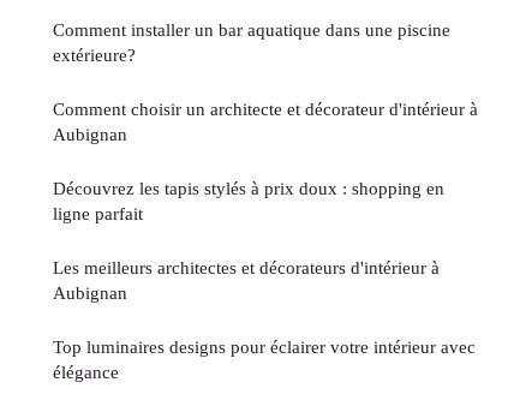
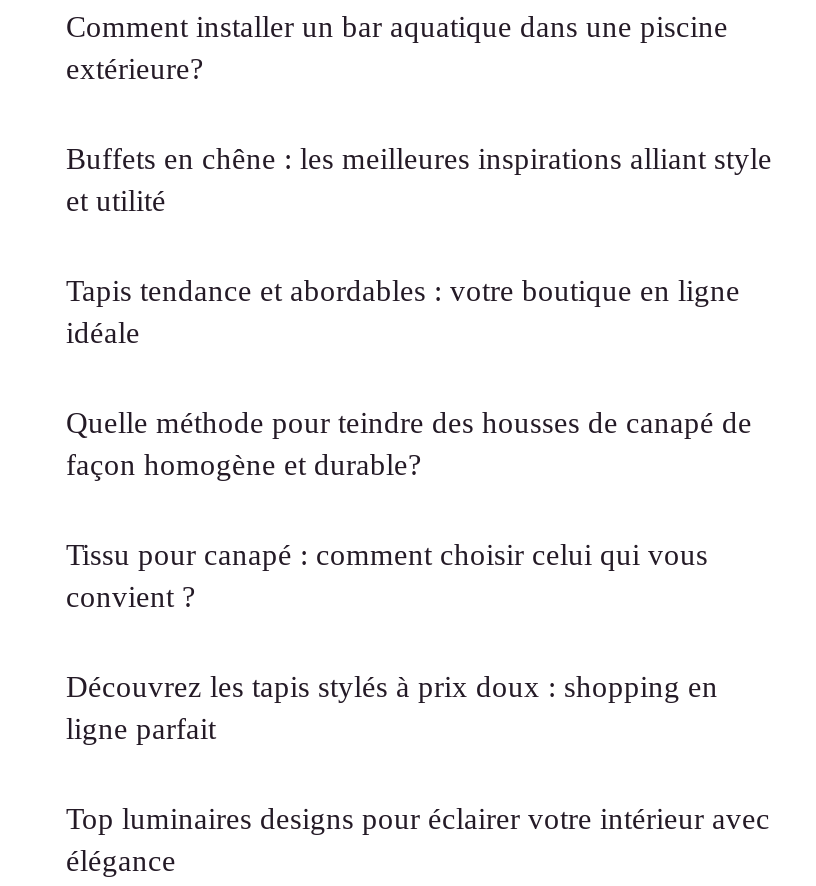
[53,98,478,144] Comment choisir un architecte et décorateur d'intérieur à | Aubignan -> [66,141,772,613] Buffets en chêne : les meilleures inspirations alliant style | et utilité | Tapis tendance et abordables : votre boutique en ligne | idéale | Quelle méthode pour teindre des housses de canapé de | façon homogène et durable? | Tissu pour canapé : comment choisir celui qui vous | convient ?
moved [53,177,444,223] -> [66,669,718,745]: Découvrez les tapis stylés à prix doux : shopping en | ligne parfait
[53,256,440,302] Les meilleurs architectes et décorateurs d'intérieur à | Aubignan -> none

